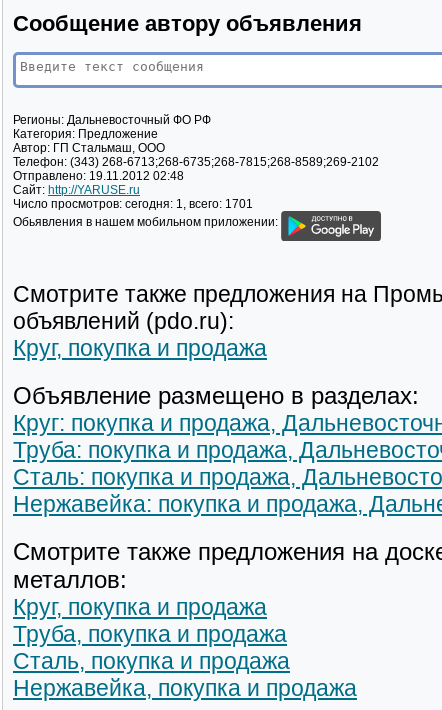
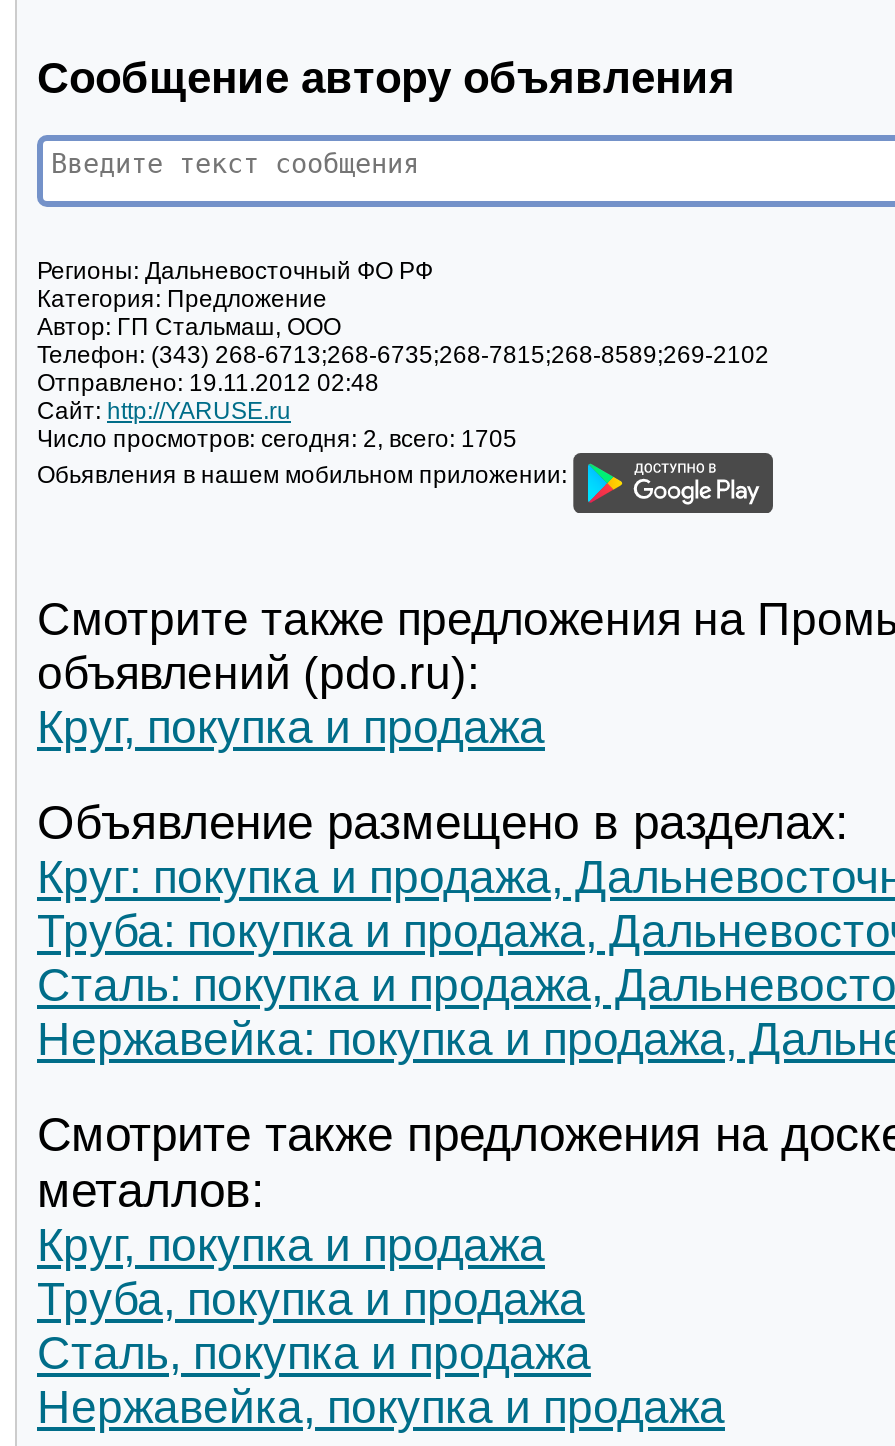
[13,197,253,211] Число просмотров: сегодня: 1, всего: 1701 -> [37,426,517,454] Число просмотров: сегодня: 2, всего: 1705

